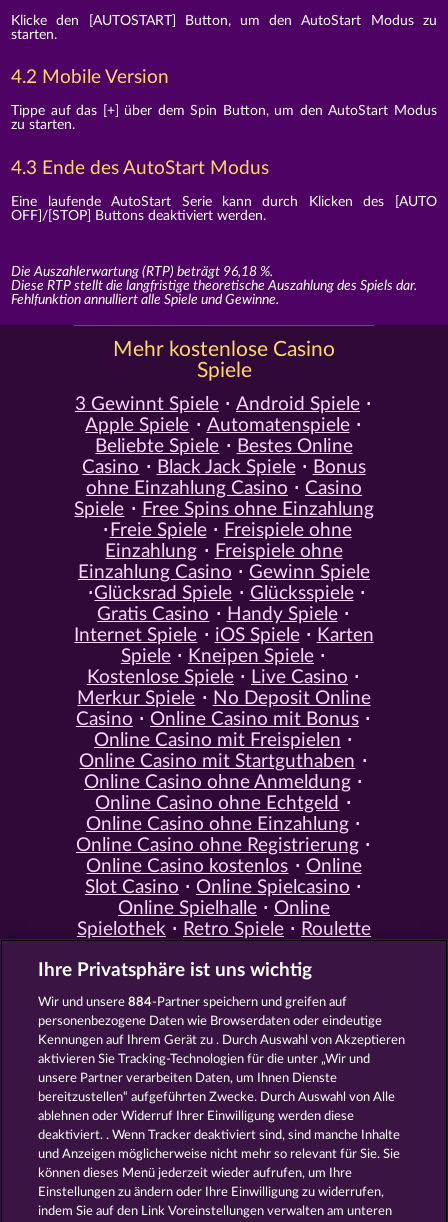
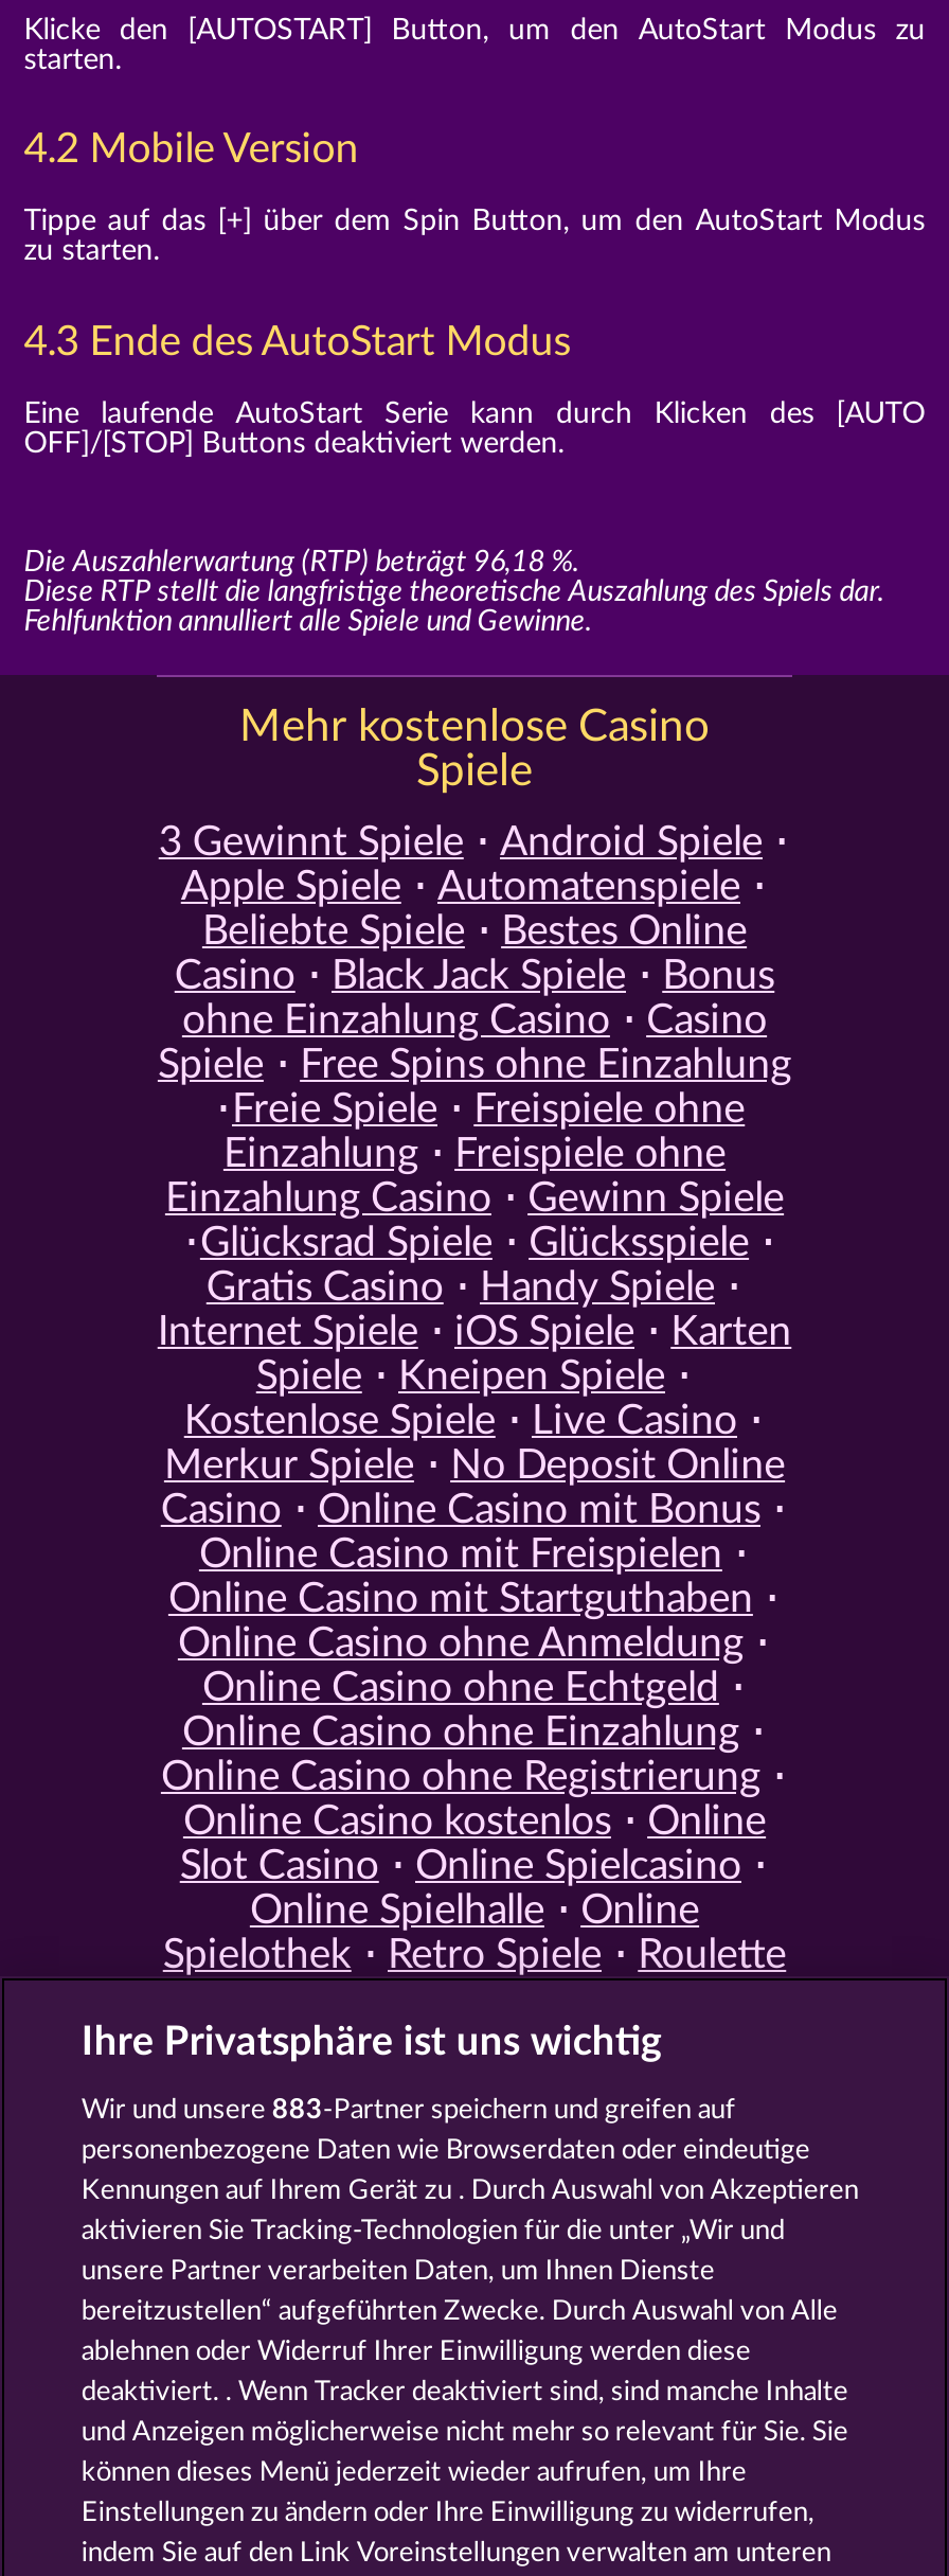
[38,996,347,1009] Wir und unsere 884-Partner speichern und greifen auf -> [81,2097,736,2125] Wir und unsere 883-Partner speichern und greifen auf

